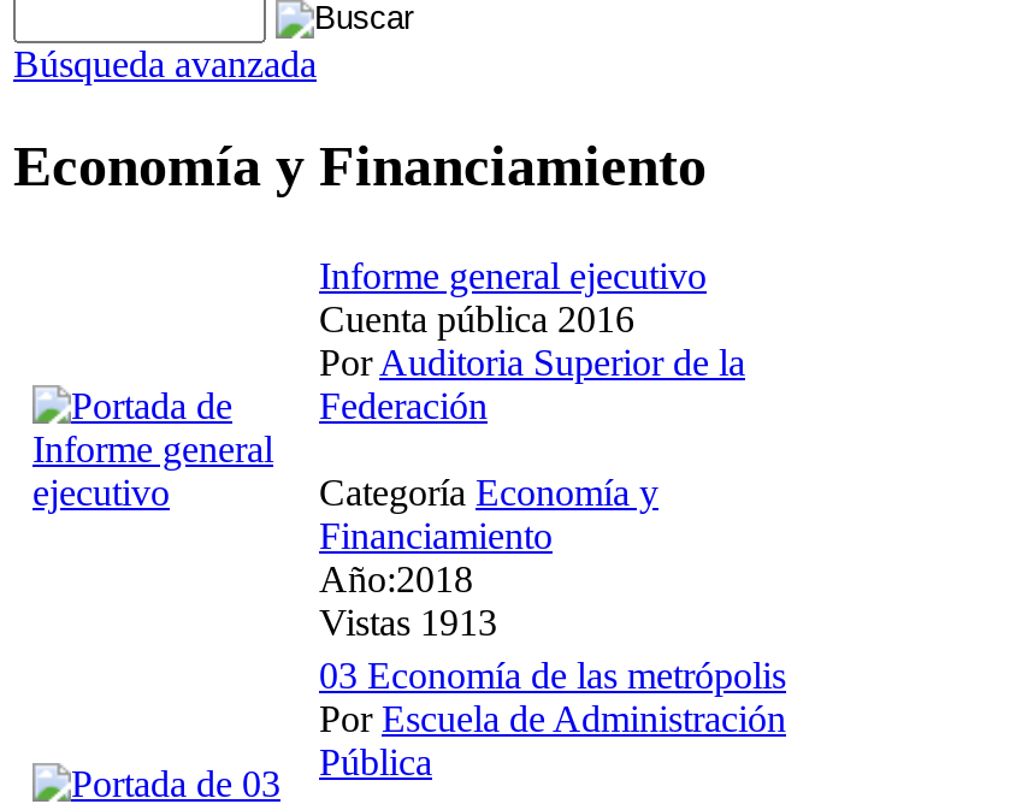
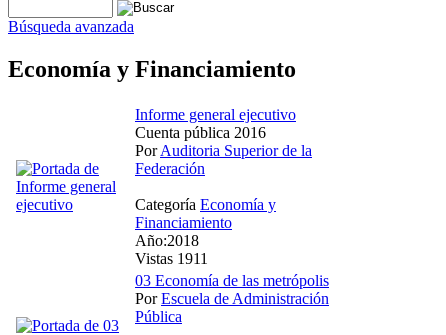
[319,601,497,642] Vistas 1913 -> [135,250,208,267] Vistas 1911

